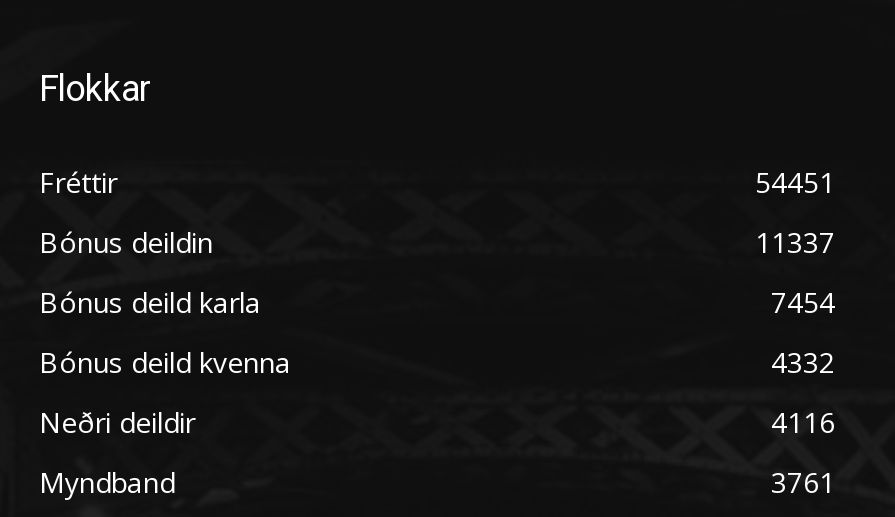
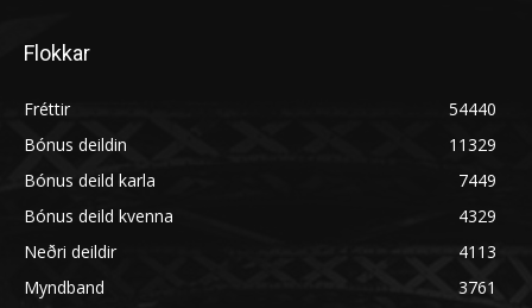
[755,162,835,200] 54451 -> [449,97,496,120] 54440
[755,222,835,260] 11337 -> [449,133,496,155] 11329
[771,282,835,320] 7454 -> [458,168,496,191] 7449
[771,342,835,380] 4332 -> [458,204,496,227] 4329
[771,402,835,440] 4116 -> [458,240,496,262] 4113

